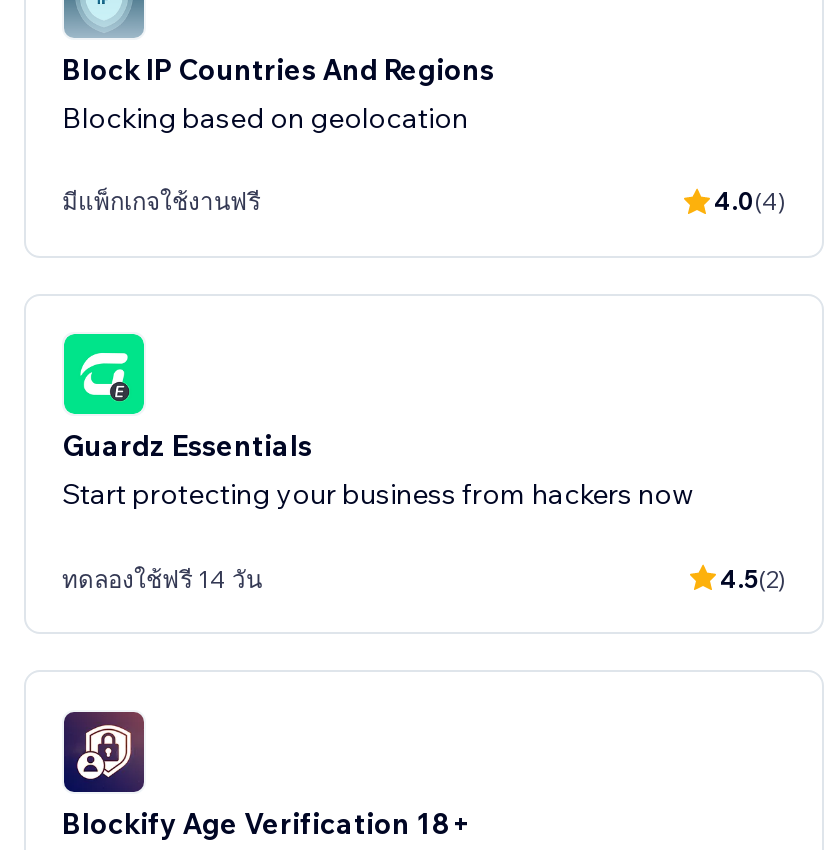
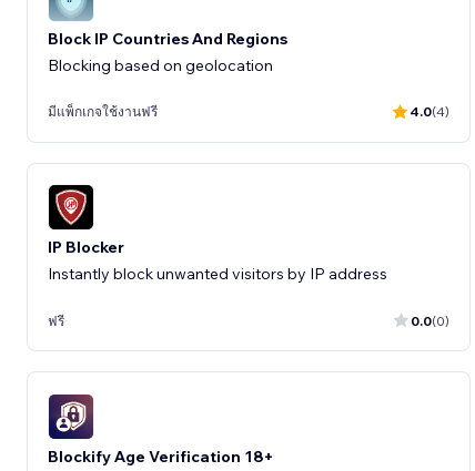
[62,332,694,512] [image] | Guardz Essentials | Start protecting your business from hackers now -> [48,184,387,284] [image] | IP Blocker | Instantly block unwanted visitors by IP address
[62,563,786,593] ทดลองใช้ฟรี 14 วัน | 4.5(2) -> [48,312,449,329] ฟรี | 0.0(0)

